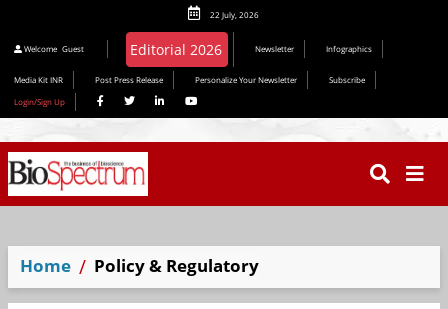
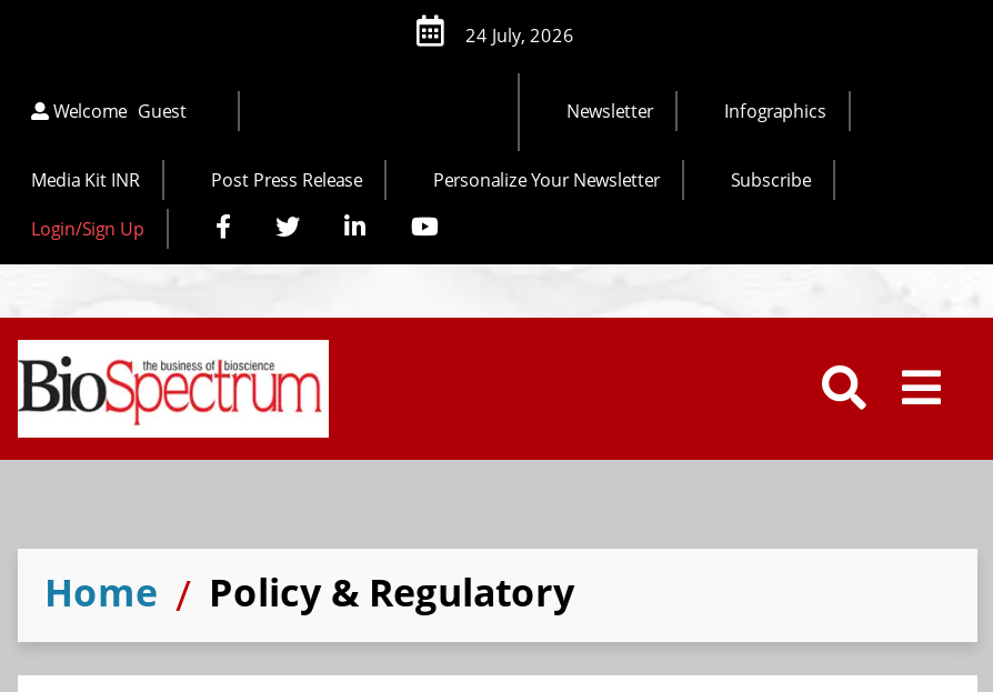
[207,9,258,20] 22 July, 2026 -> [461,22,574,47] 24 July, 2026
[130,40,222,59] Editorial 2026 -> none

